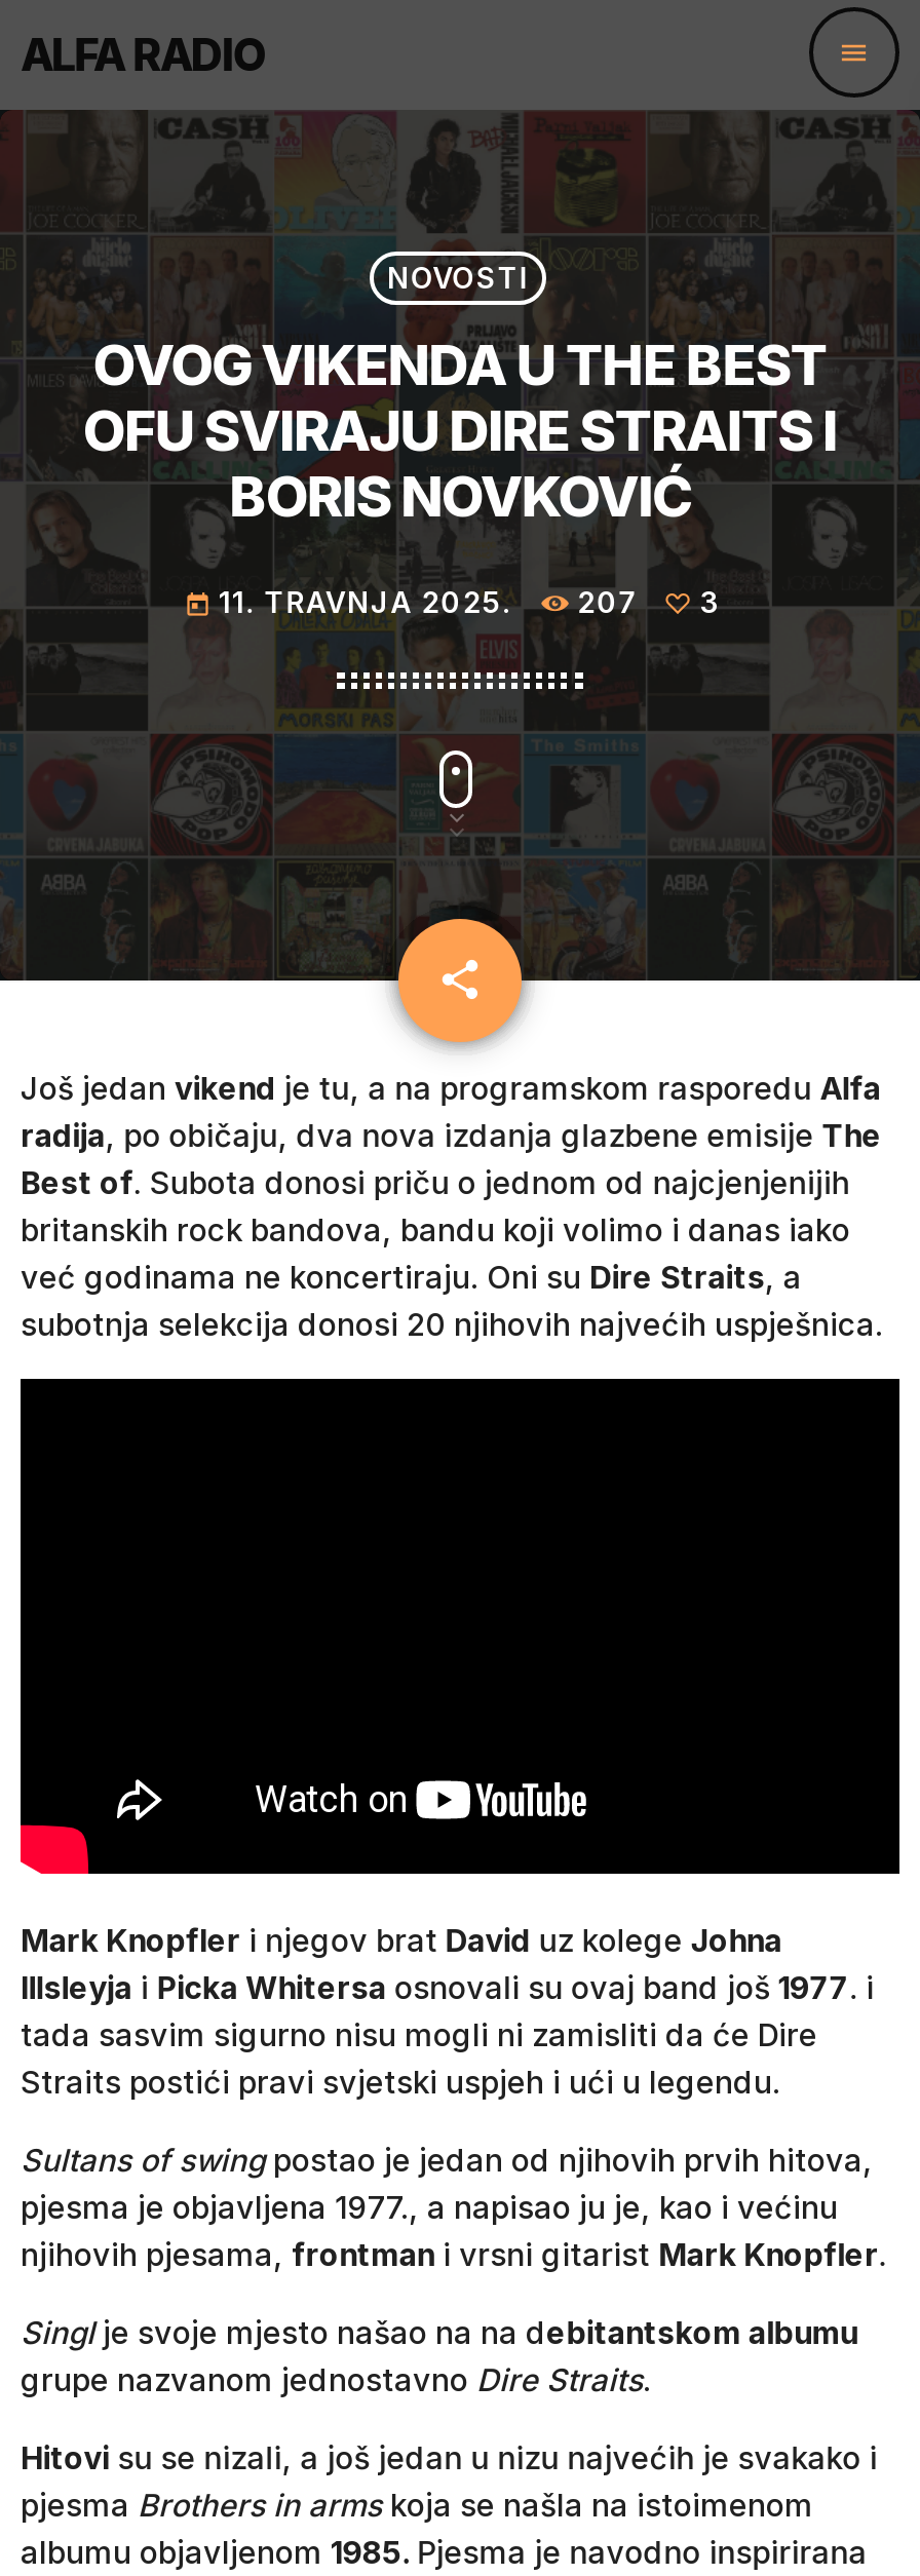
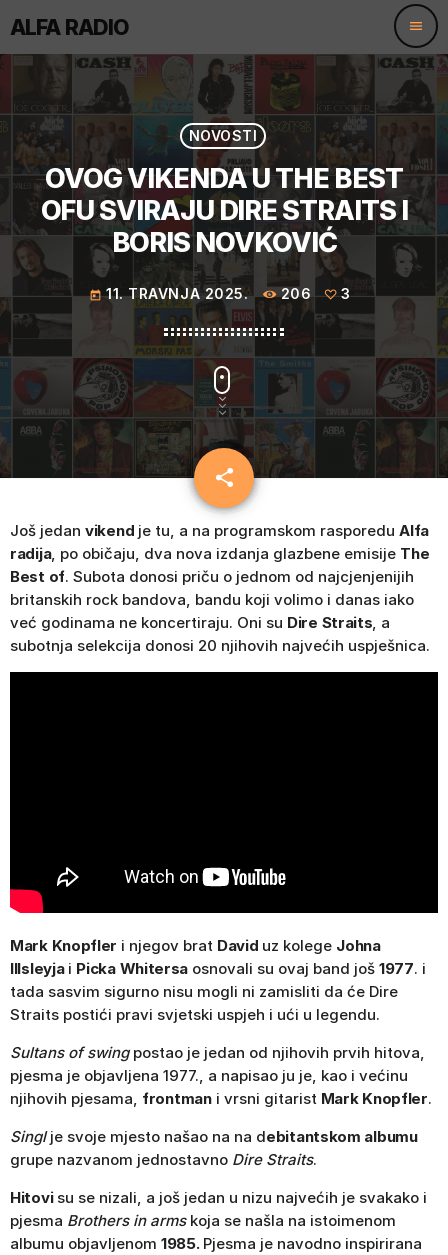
[577,585,648,620] 207 -> [281,285,316,302] 206

